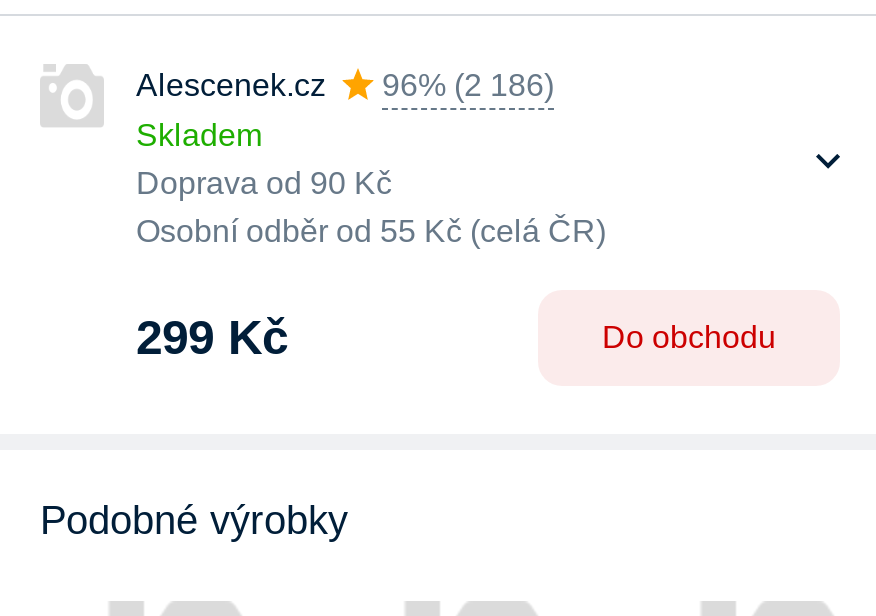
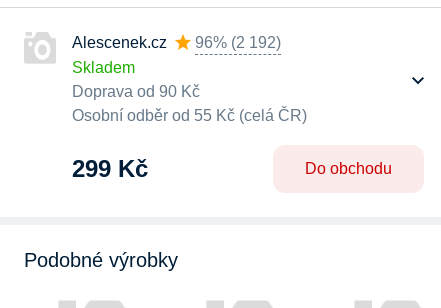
[136,68,554,102] Alescenek.cz 96% (2 186) -> [72,34,281,51] Alescenek.cz 96% (2 192)

